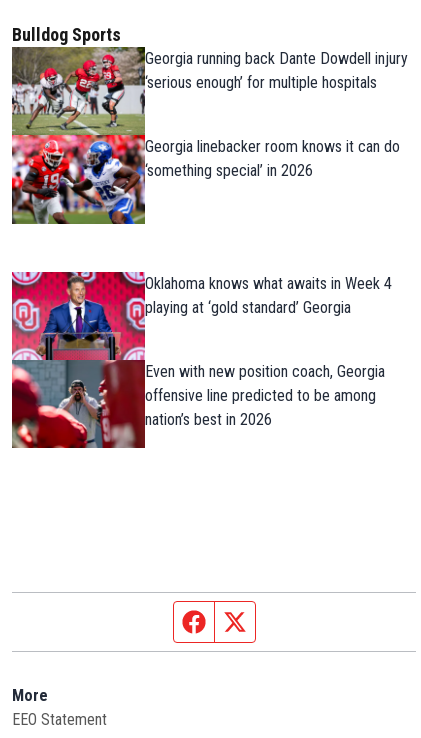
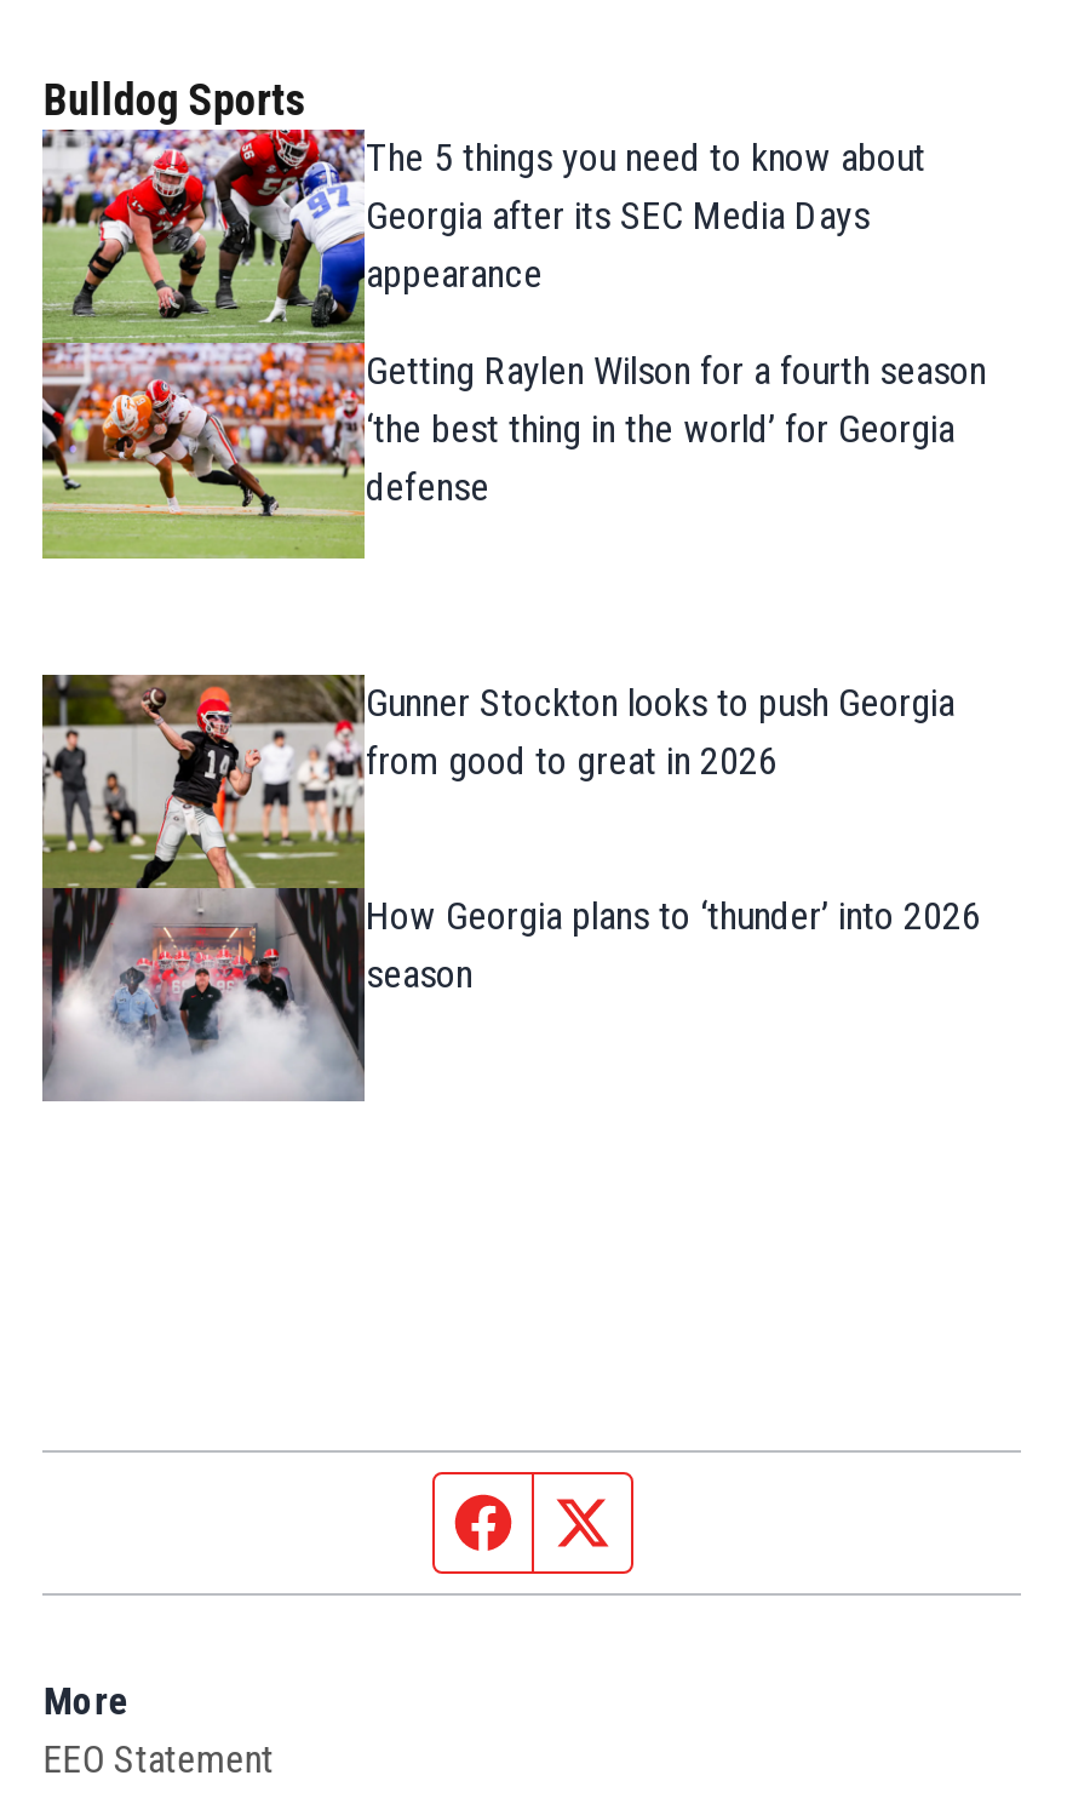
[11,47,408,225] [image] | Georgia running back Dante Dowdell injury | ‘serious enough’ for multiple hospitals -> [40,130,925,561] [image] | The 5 things you need to know about | Georgia after its SEC Media Days | appearance
[145,137,400,180] Georgia linebacker room knows it can do | ‘something special’ in 2026 -> [366,349,986,511] Getting Raylen Wilson for a fourth season | ‘the best thing in the world’ for Georgia | defense
[11,271,392,449] [image] | Oklahoma knows what awaits in Week 4 | playing at ‘gold standard’ Georgia -> [40,672,954,1101] [image] | Gunner Stockton looks to push Georgia | from good to great in 2026
[145,362,385,429] Even with new position coach, Georgia | offensive line predicted to be among | nation’s best in 2026 -> [366,893,981,997] How Georgia plans to ‘thunder’ into 2026 | season

